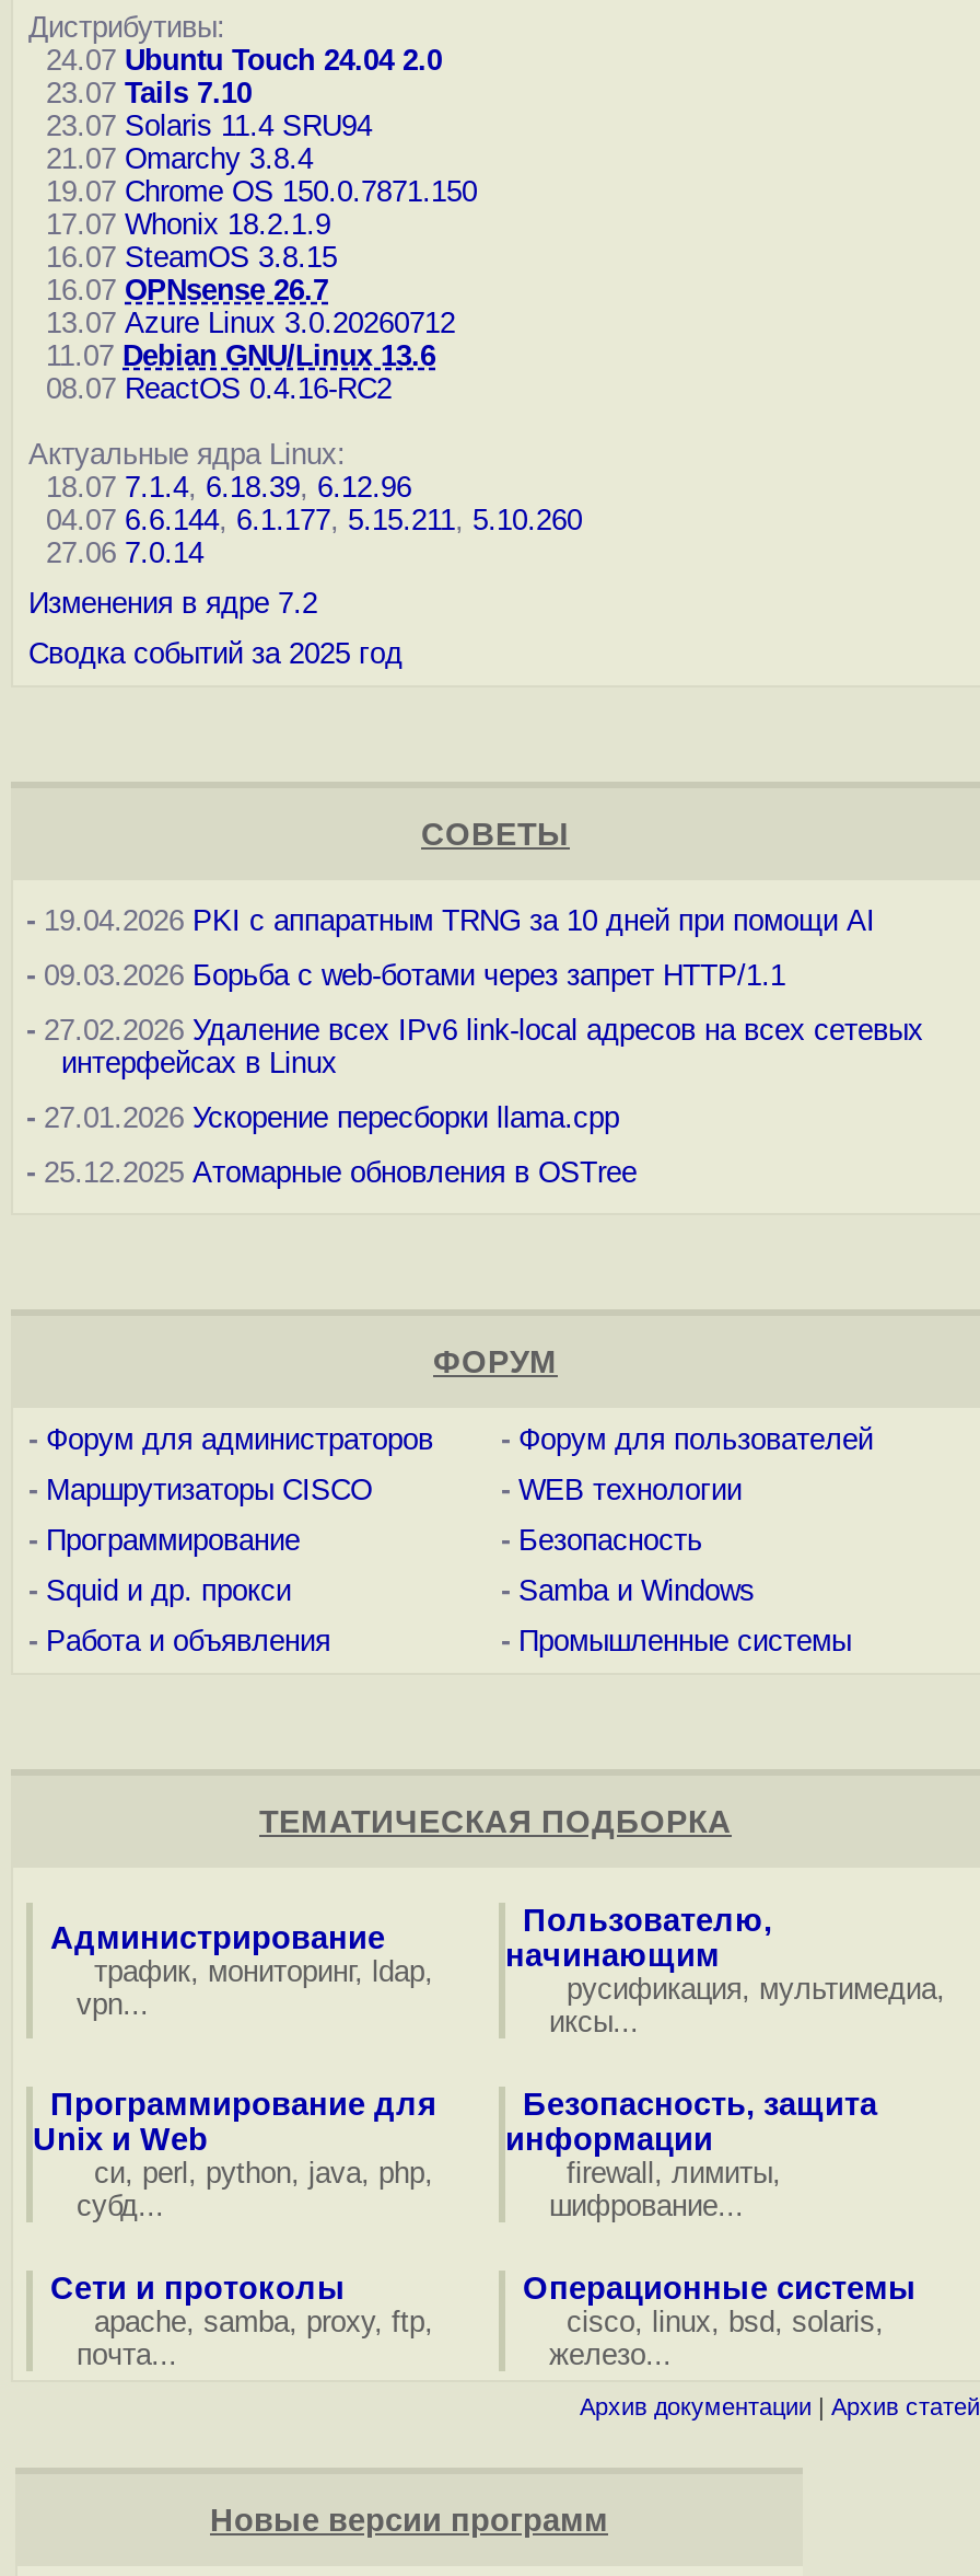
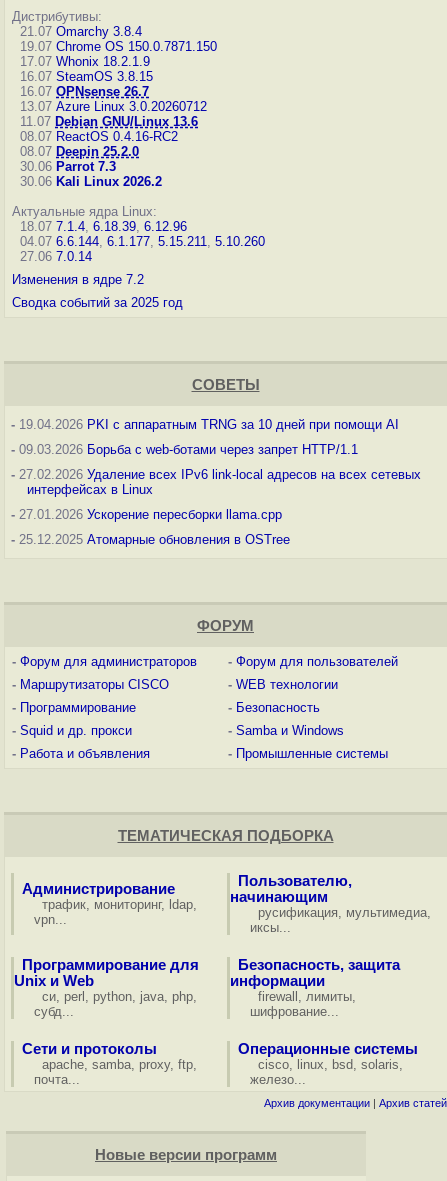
[28,44,442,142] 24.07 Ubuntu Touch 24.04 2.0 | 23.07 Tails 7.10 | 23.07 Solaris 11.4 SRU94 -> none
moved [28,142,477,405] -> [12,24,217,144]: 21.07 Omarchy 3.8.4 | 19.07 Chrome OS 150.0.7871.150 | 17.07 Whonix 18.2.1.9 | 16.07 SteamOS 3.8.15 | 16.07 OPNsense 26.7 | 13.07 Azure Linux 3.0.20260712 | 11.07 Debian GNU/Linux 13.6 | 08.07 ReactOS 0.4.16-RC2
none -> [12,144,162,189] 08.07 Deepin 25.2.0 | 30.06 Parrot 7.3 | 30.06 Kali Linux 2026.2

